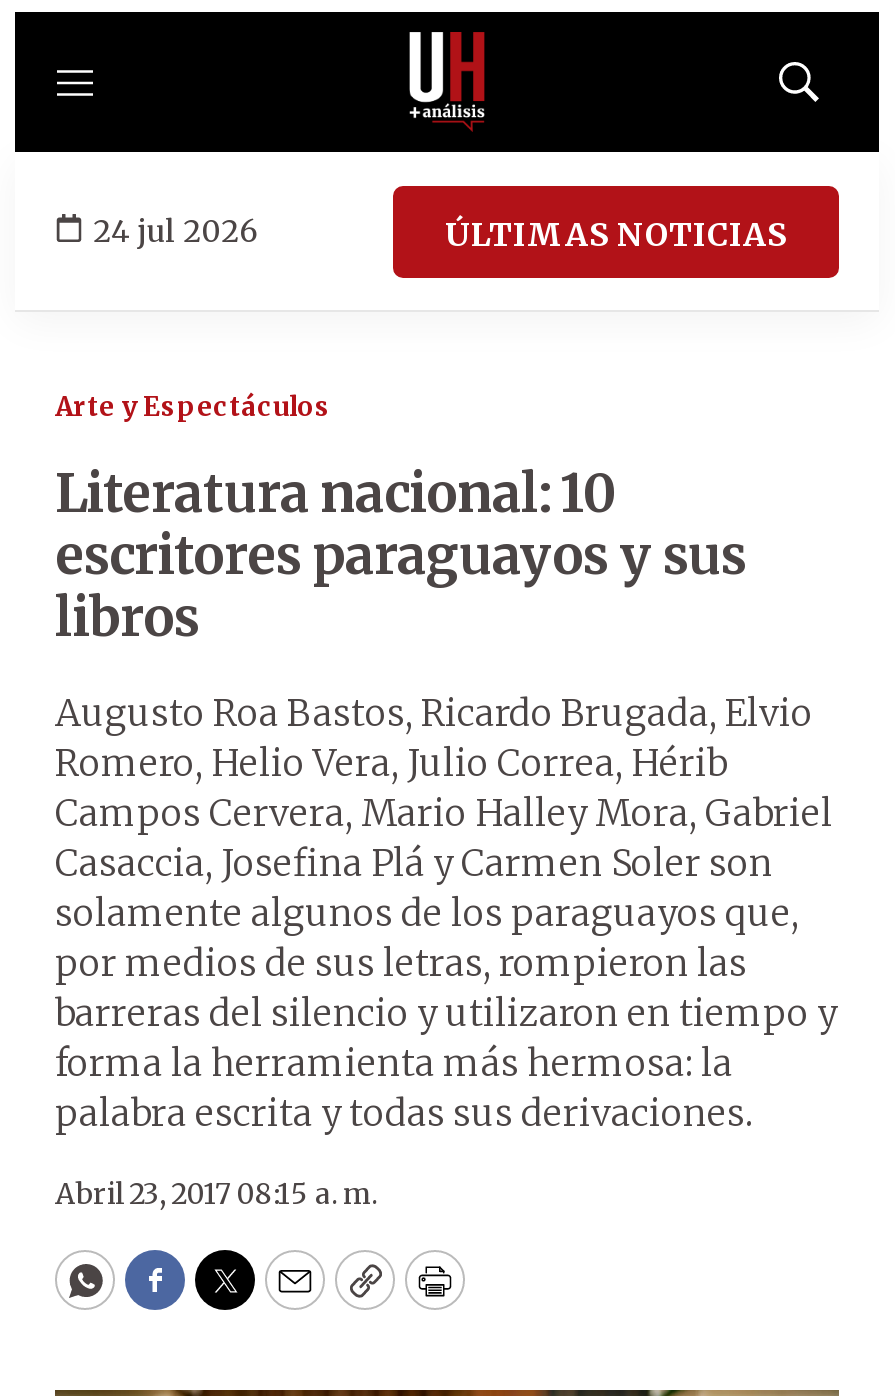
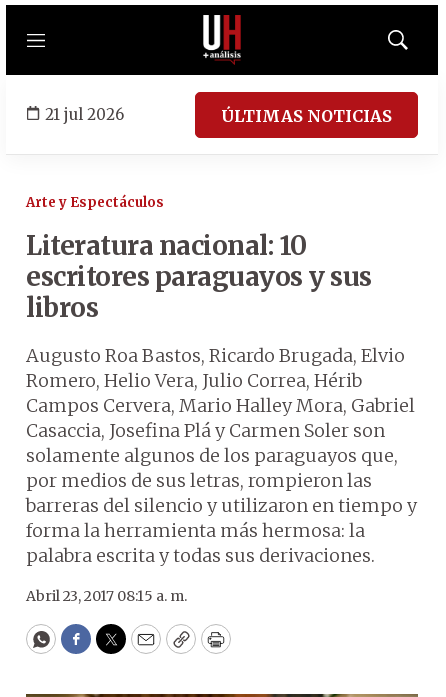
[93,211,257,249] 24 jul 2026 -> [45,104,124,123] 21 jul 2026

